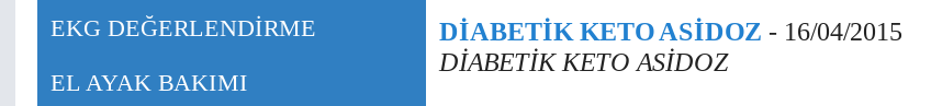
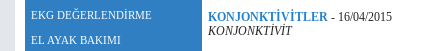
[439,16,902,78] DİABETİK KETO ASİDOZ - 16/04/2015 | DİABETİK KETO ASİDOZ -> [208,10,392,38] KONJONKTİVİTLER - 16/04/2015 | KONJONKTİVİT

